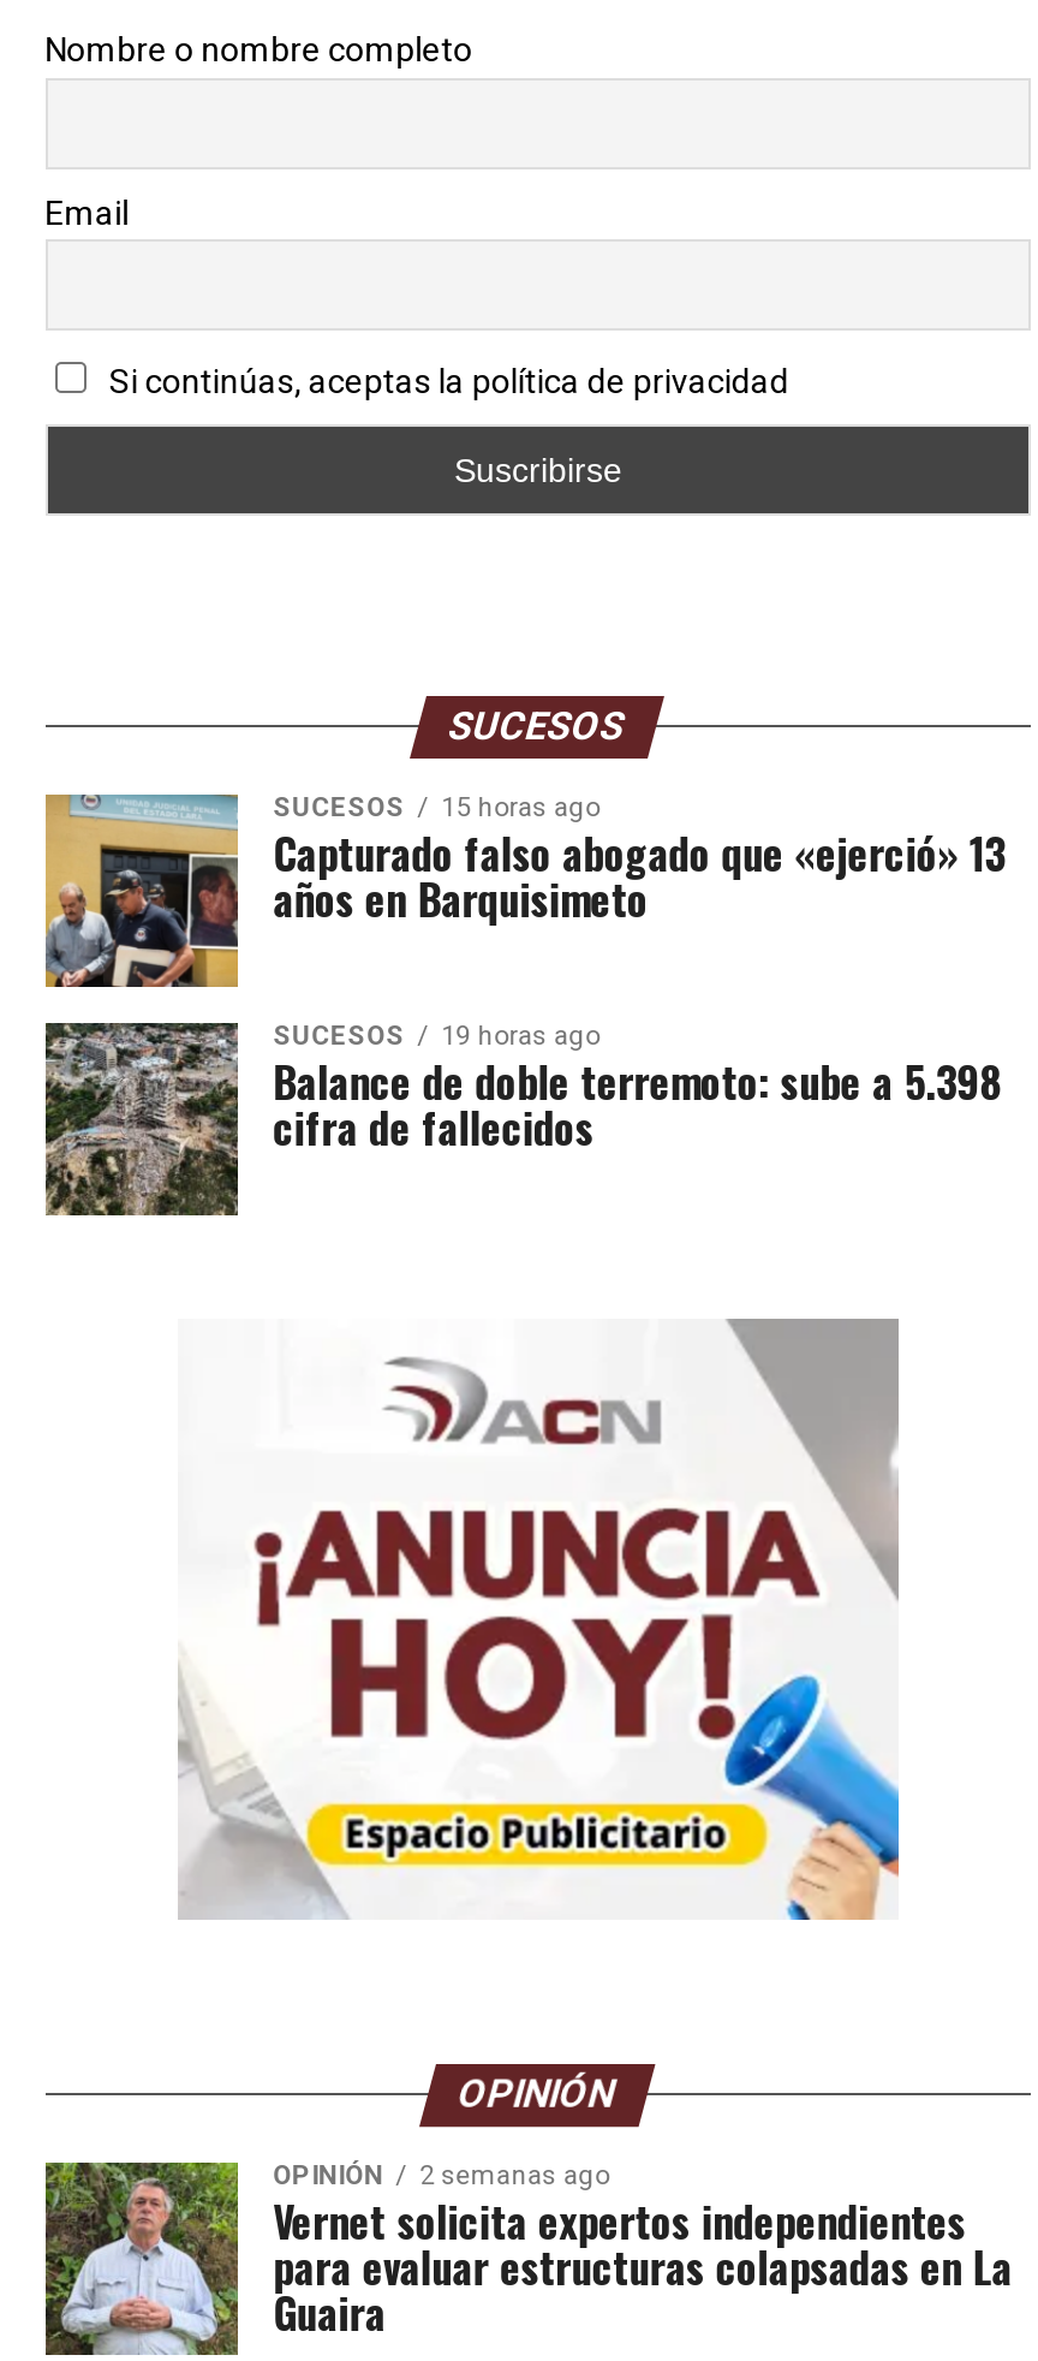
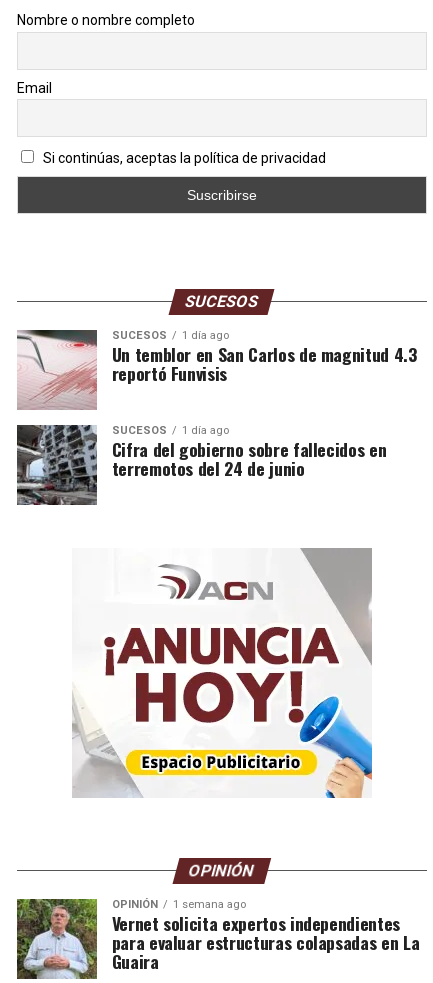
[43,791,1006,989] [image] | 15 horas ago | Capturado falso abogado que «ejerció» 13 | años en Barquisimeto -> [16,329,417,410] [image] | 1 día ago | Un temblor en San Carlos de magnitud 4.3 | reportó Funvisis
[43,1020,1003,1218] [image] | 19 horas ago | Balance de doble terremoto: sube a 5.398 | cifra de fallecidos -> [16,424,386,506] [image] | 1 día ago | Cifra del gobierno sobre fallecidos en | terremotos del 24 de junio
[273,2159,610,2191] OPINIÓN 2 semanas ago -> [112,898,246,911] OPINIÓN 1 semana ago

